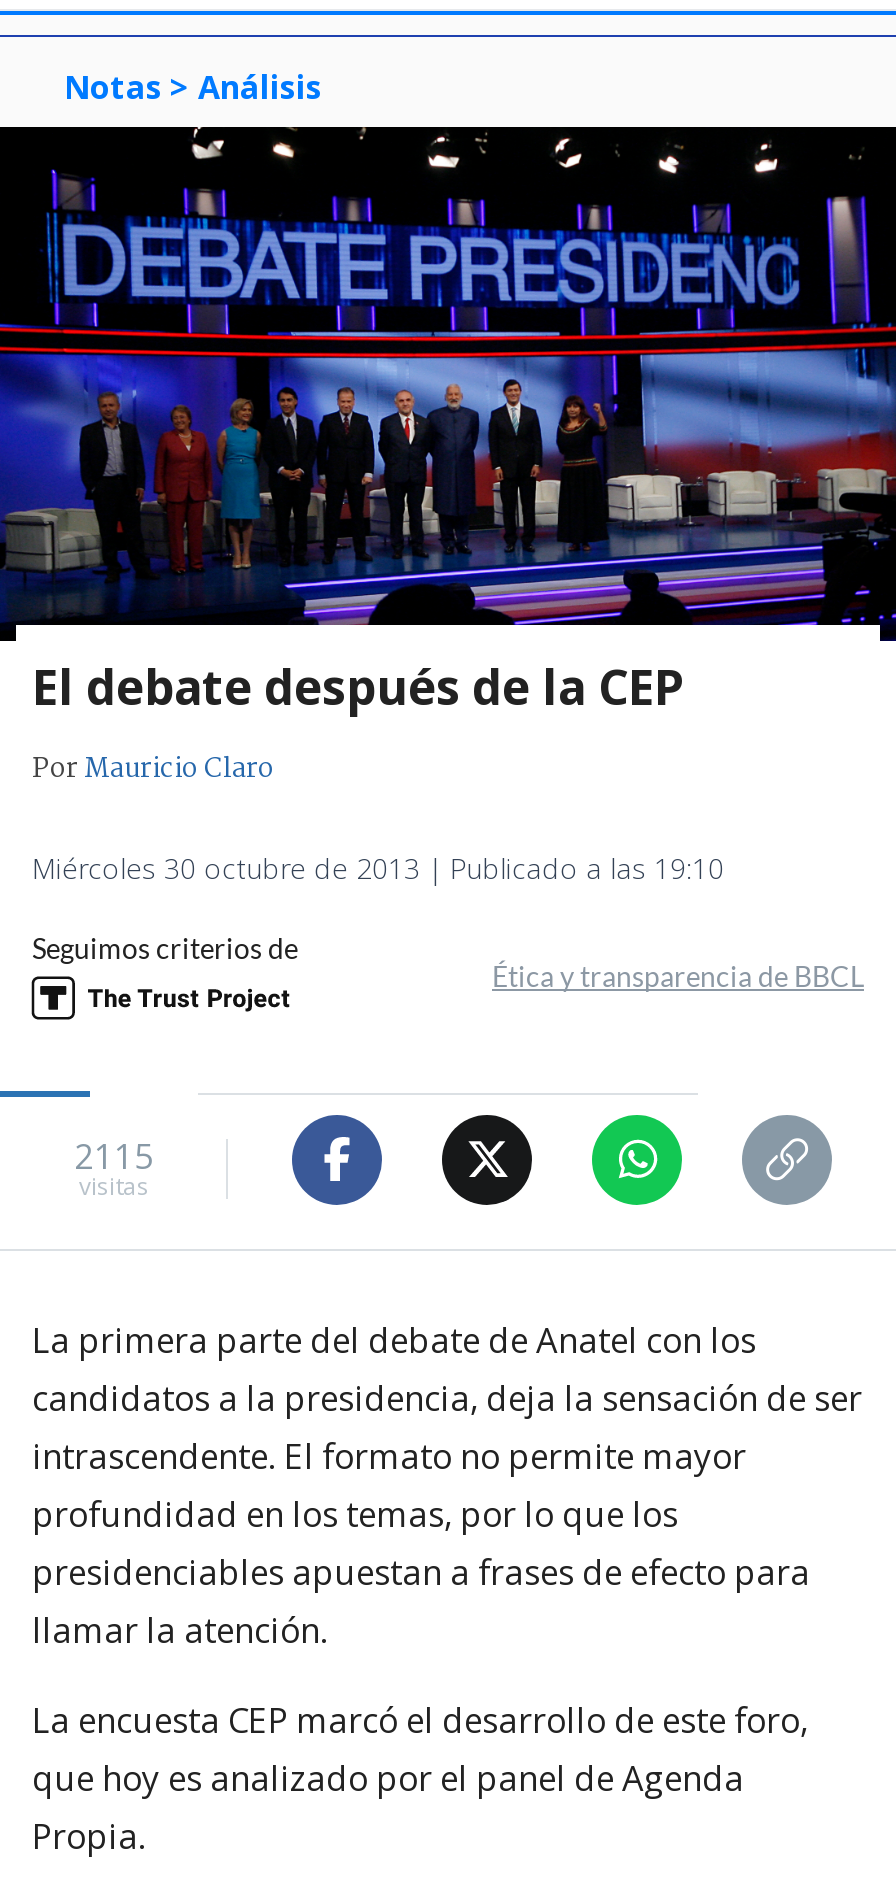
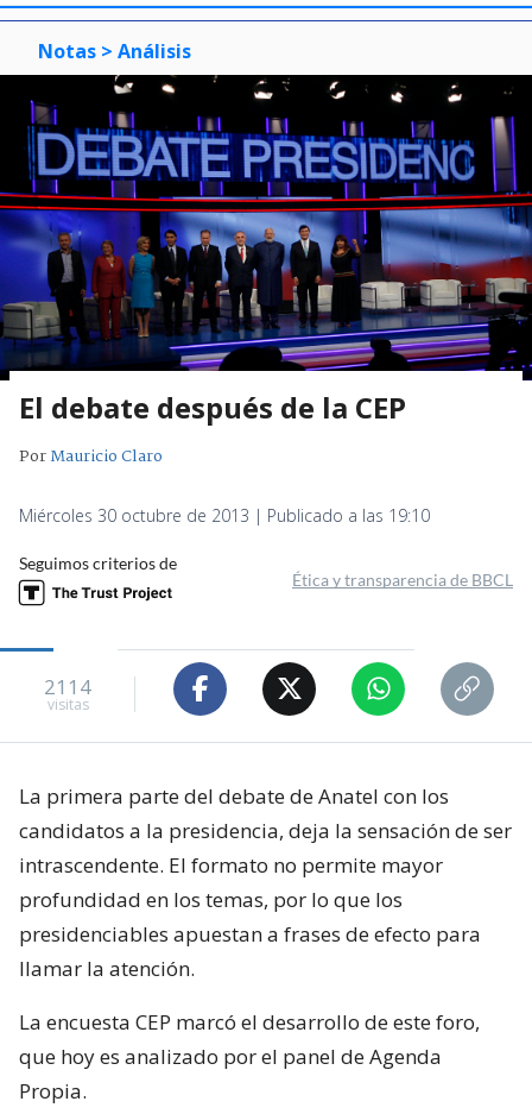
[74,1134,154,1180] 2115 -> [44,673,91,701] 2114

